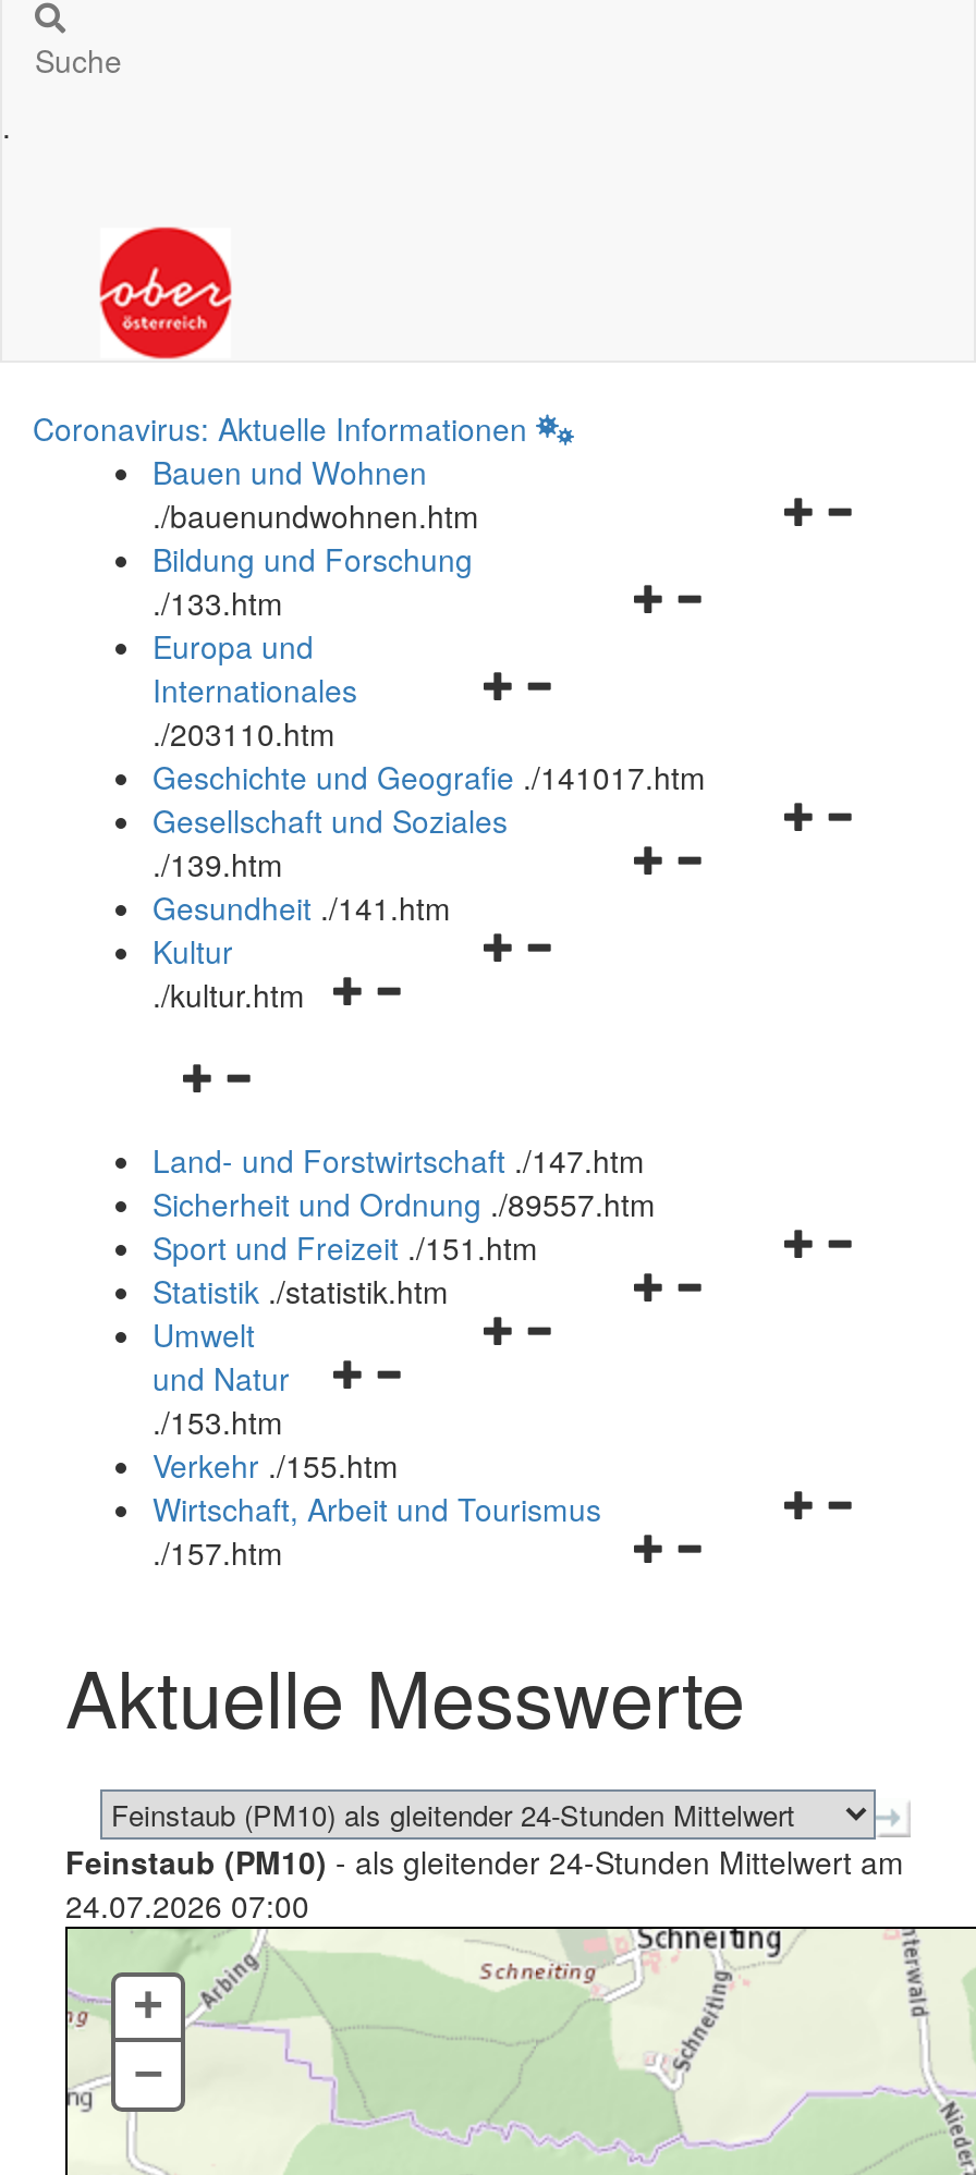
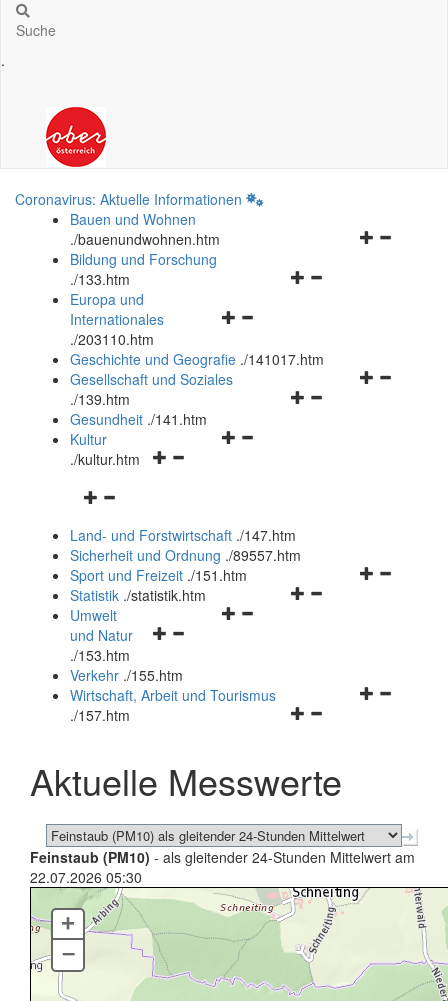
[65,1883,309,1927] 24.07.2026 07:00 -> [30,867,142,887] 22.07.2026 05:30

